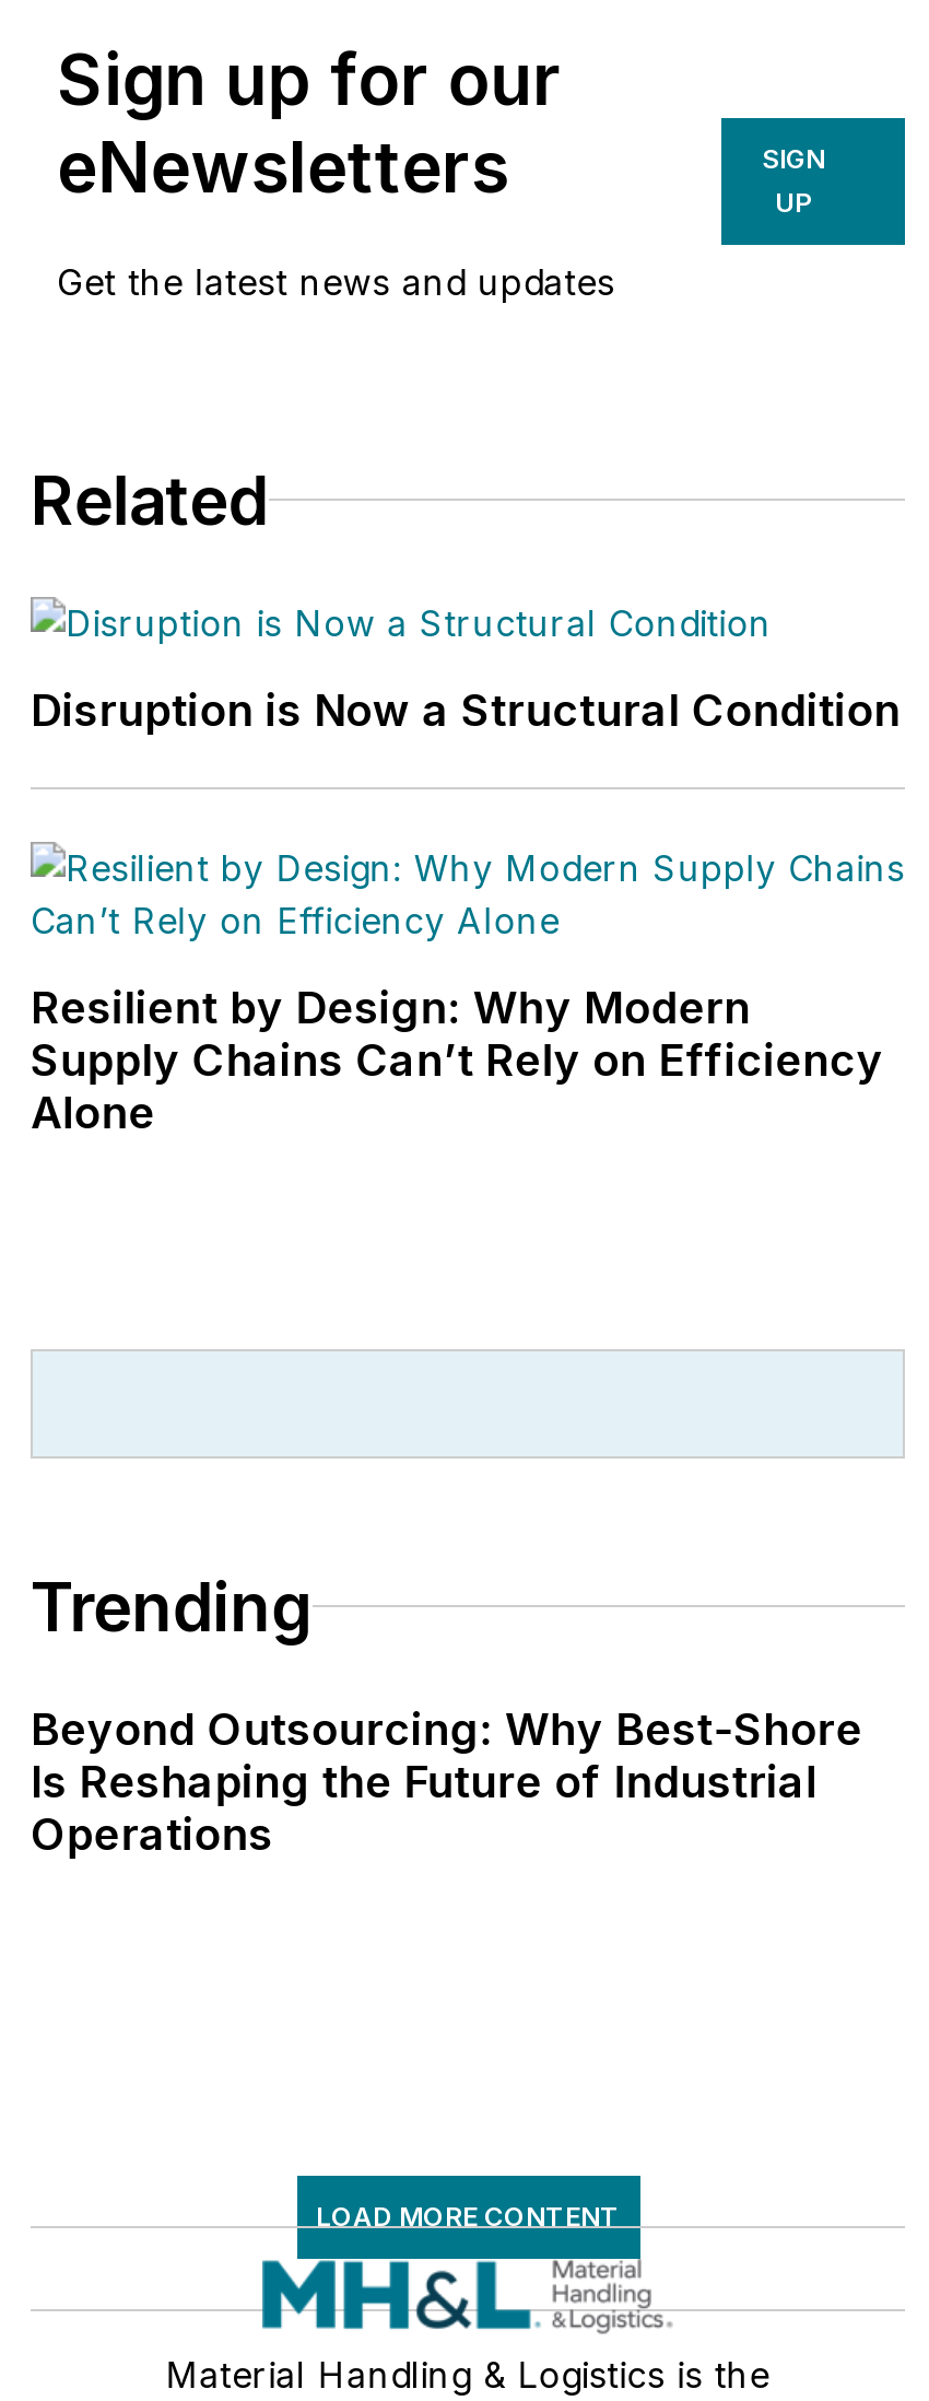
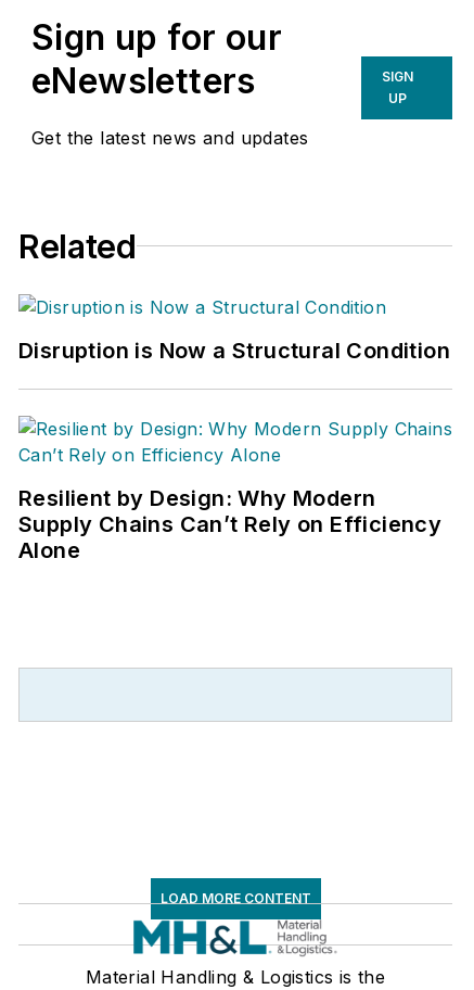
[31,1567,863,1860] Trending | Beyond Outsourcing: Why Best-Shore | Is Reshaping the Future of Industrial | Operations -> none

